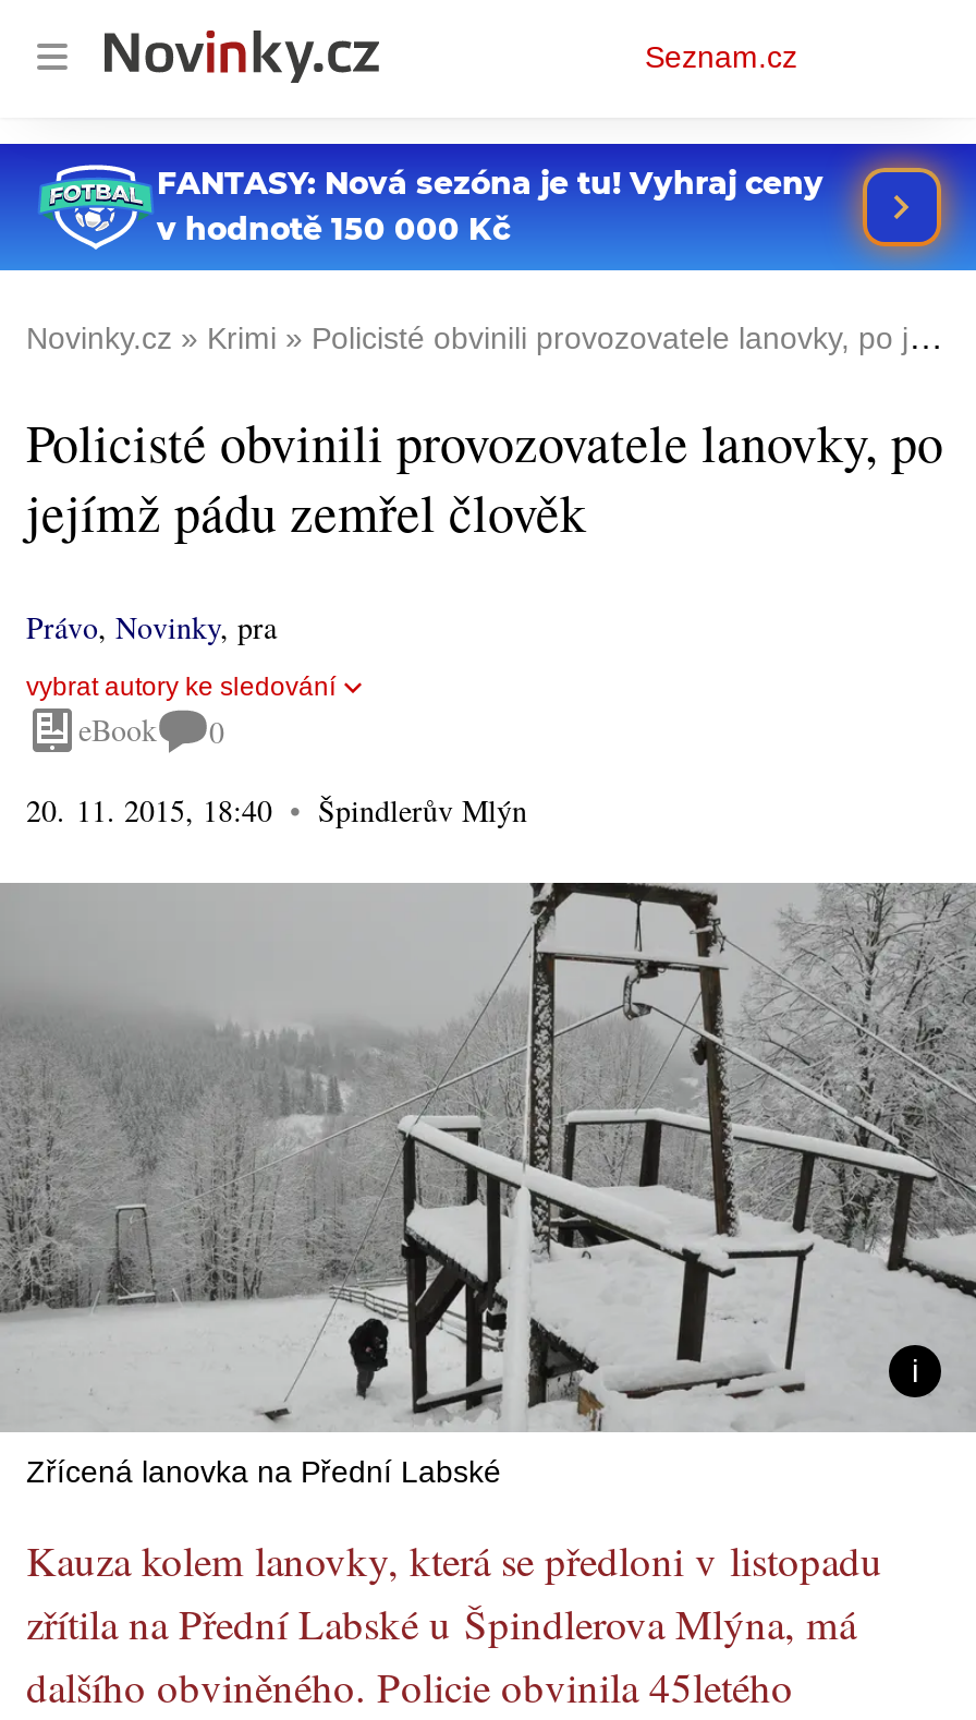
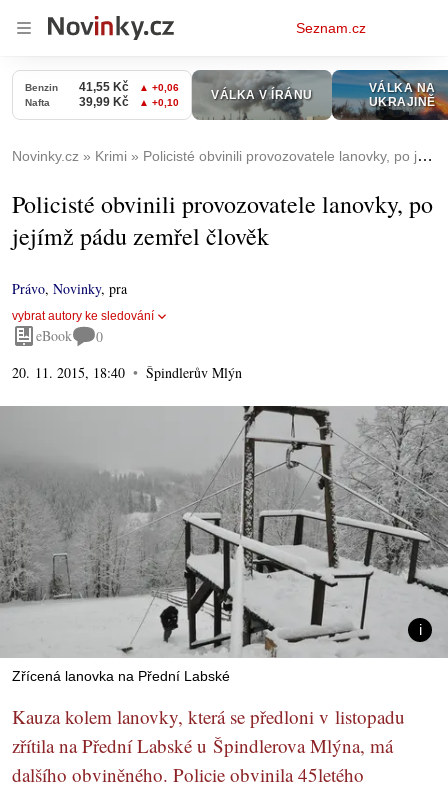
[7,142,969,272] [image] -> [3,68,445,125] [image]

